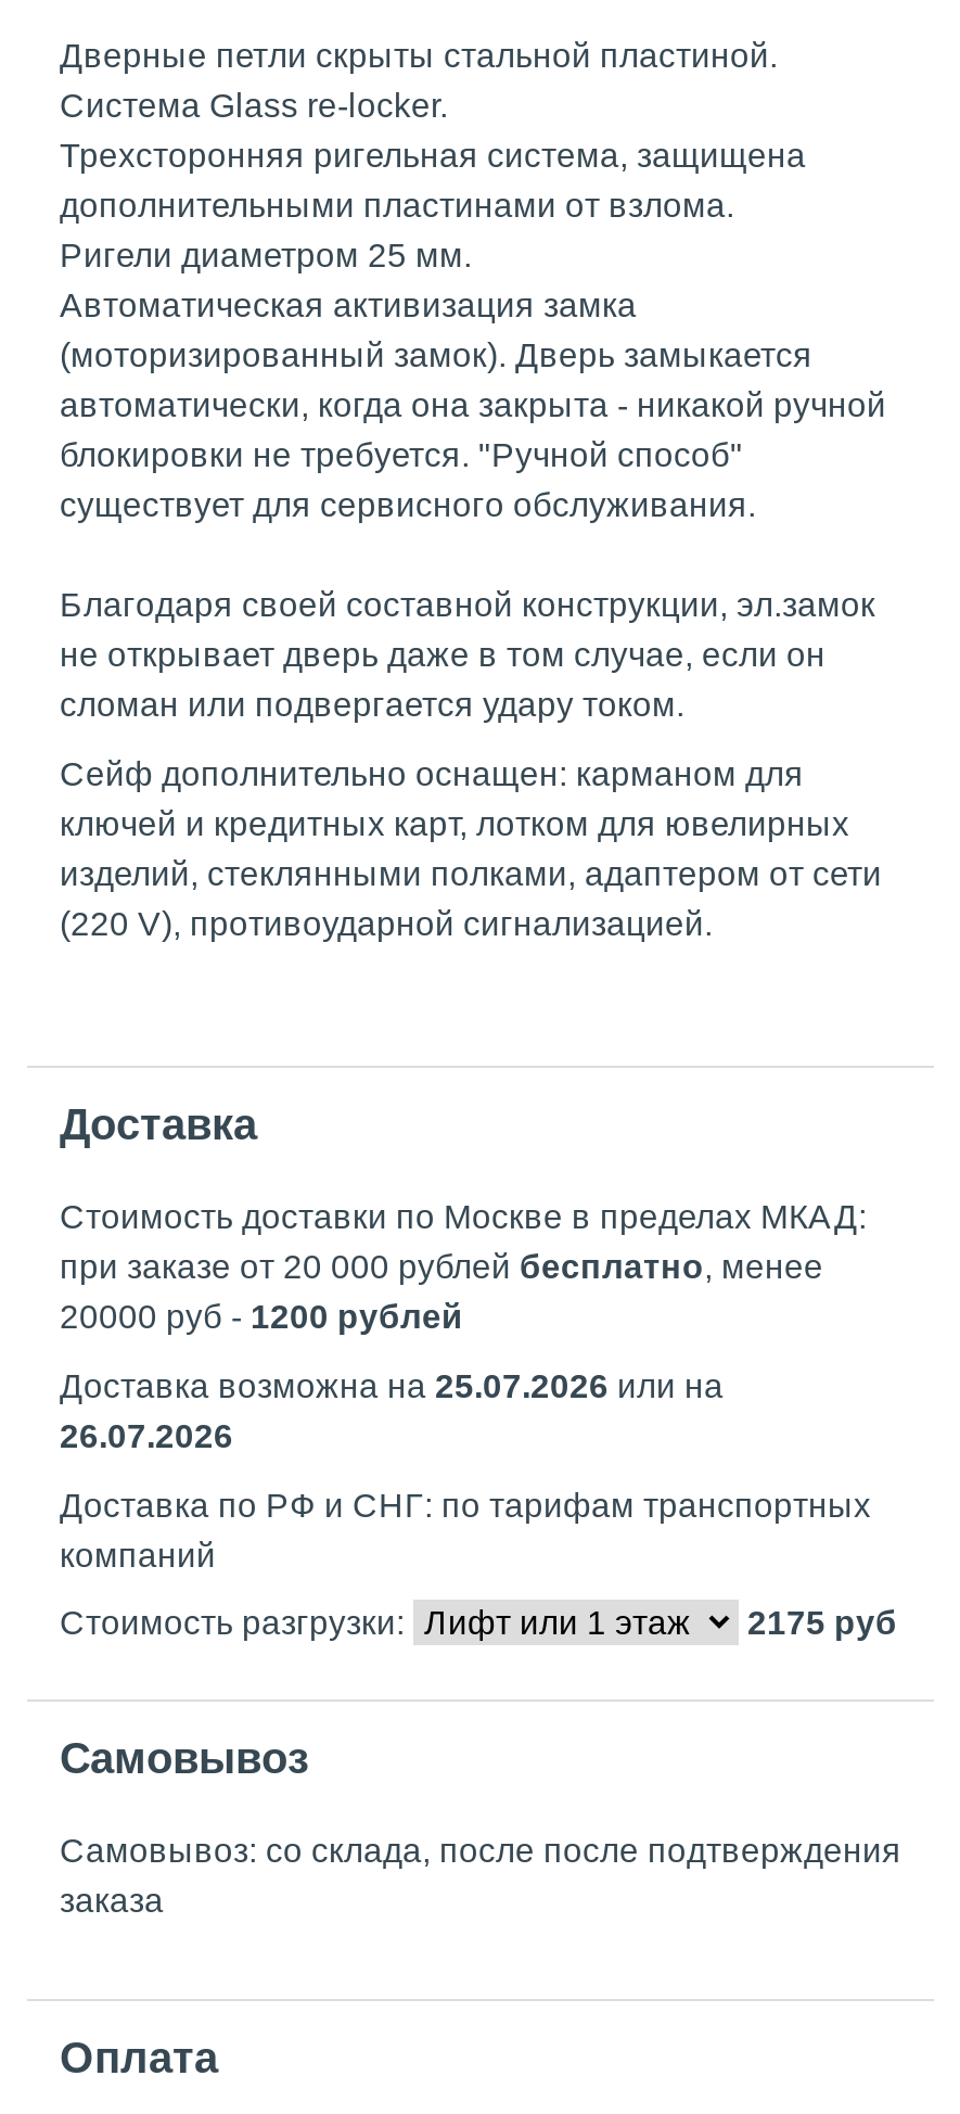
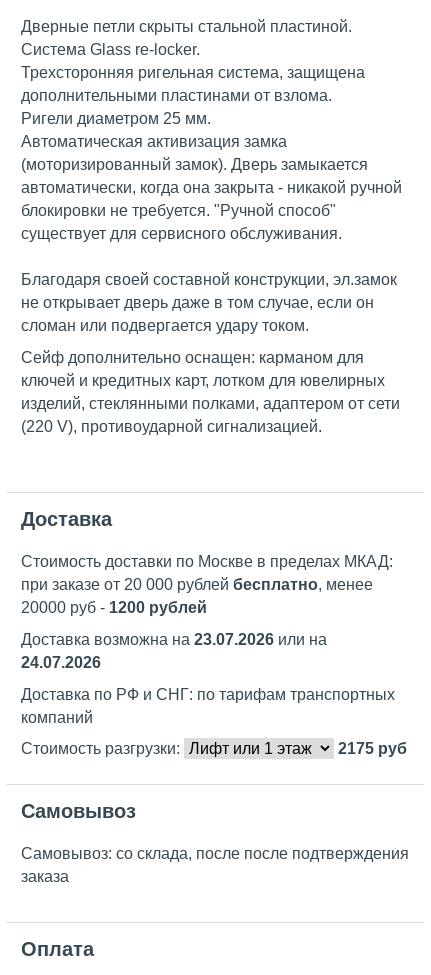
[60,1368,724,1405] Доставка возможна на 25.07.2026 или на -> [21,631,327,648] Доставка возможна на 23.07.2026 или на
[60,1418,233,1455] 26.07.2026 -> [21,654,101,671] 24.07.2026

